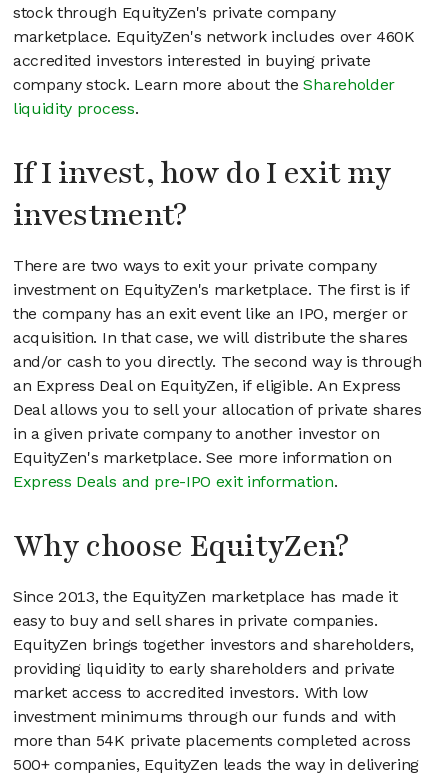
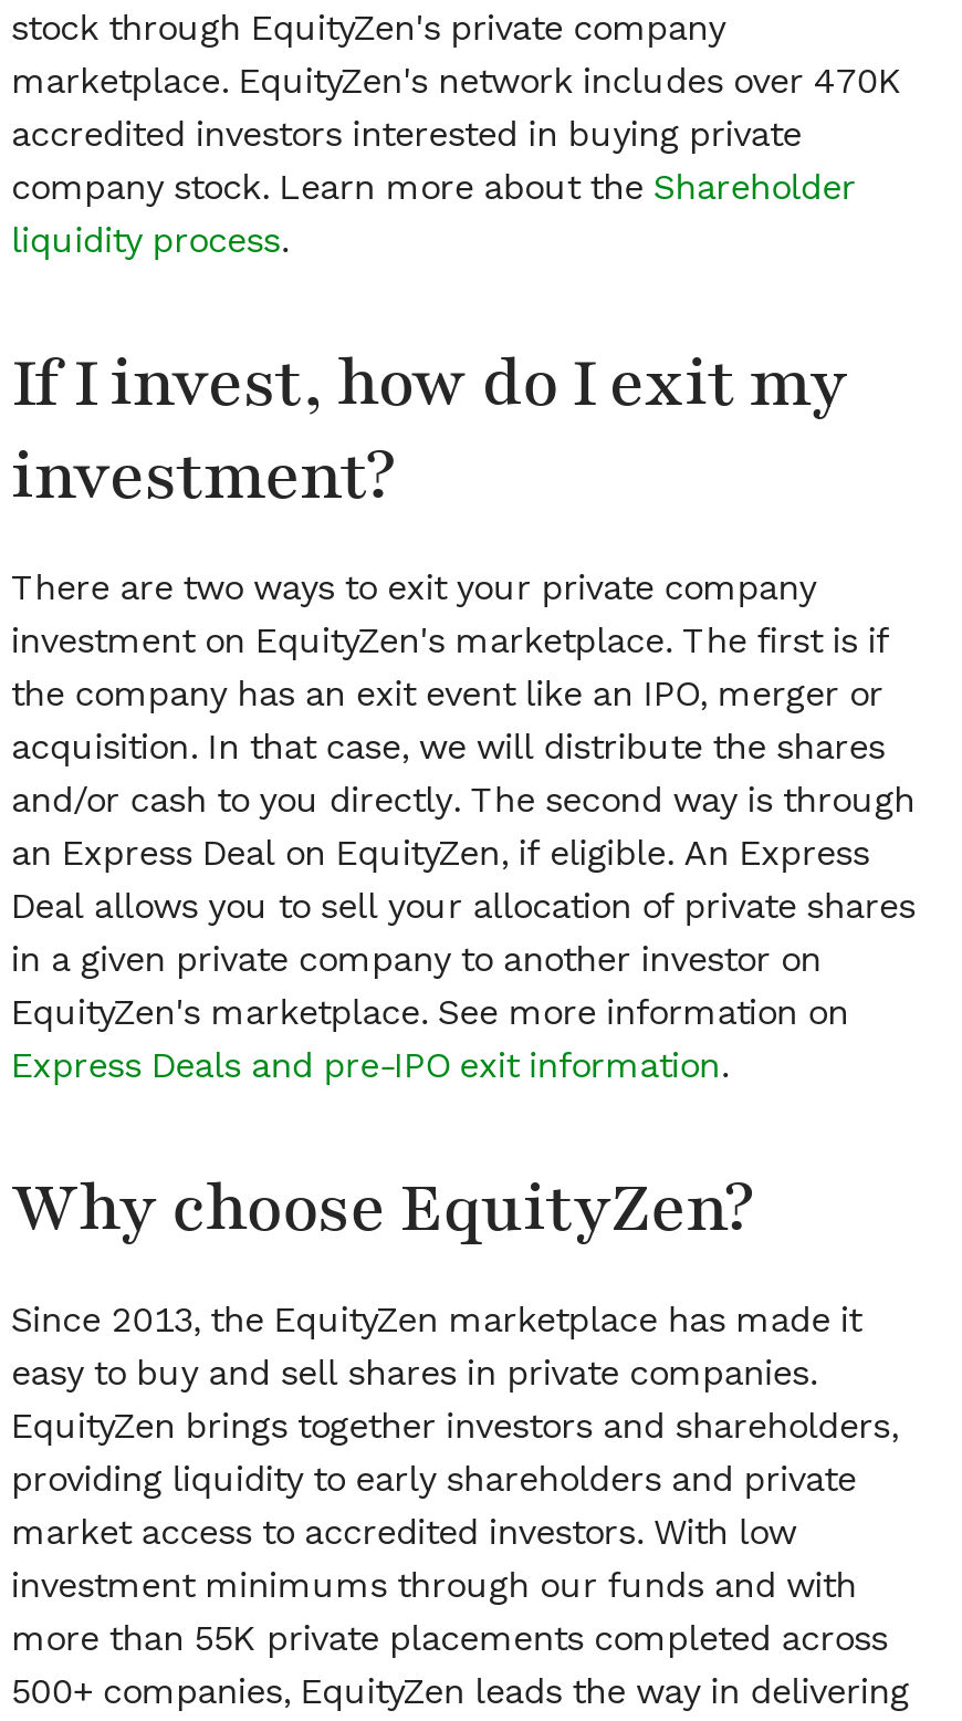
[13,27,415,46] marketplace. EquityZen's network includes over 460K -> [11,61,902,103] marketplace. EquityZen's network includes over 470K
[13,731,410,750] more than 54K private placements completed across -> [11,1618,887,1660] more than 55K private placements completed across

